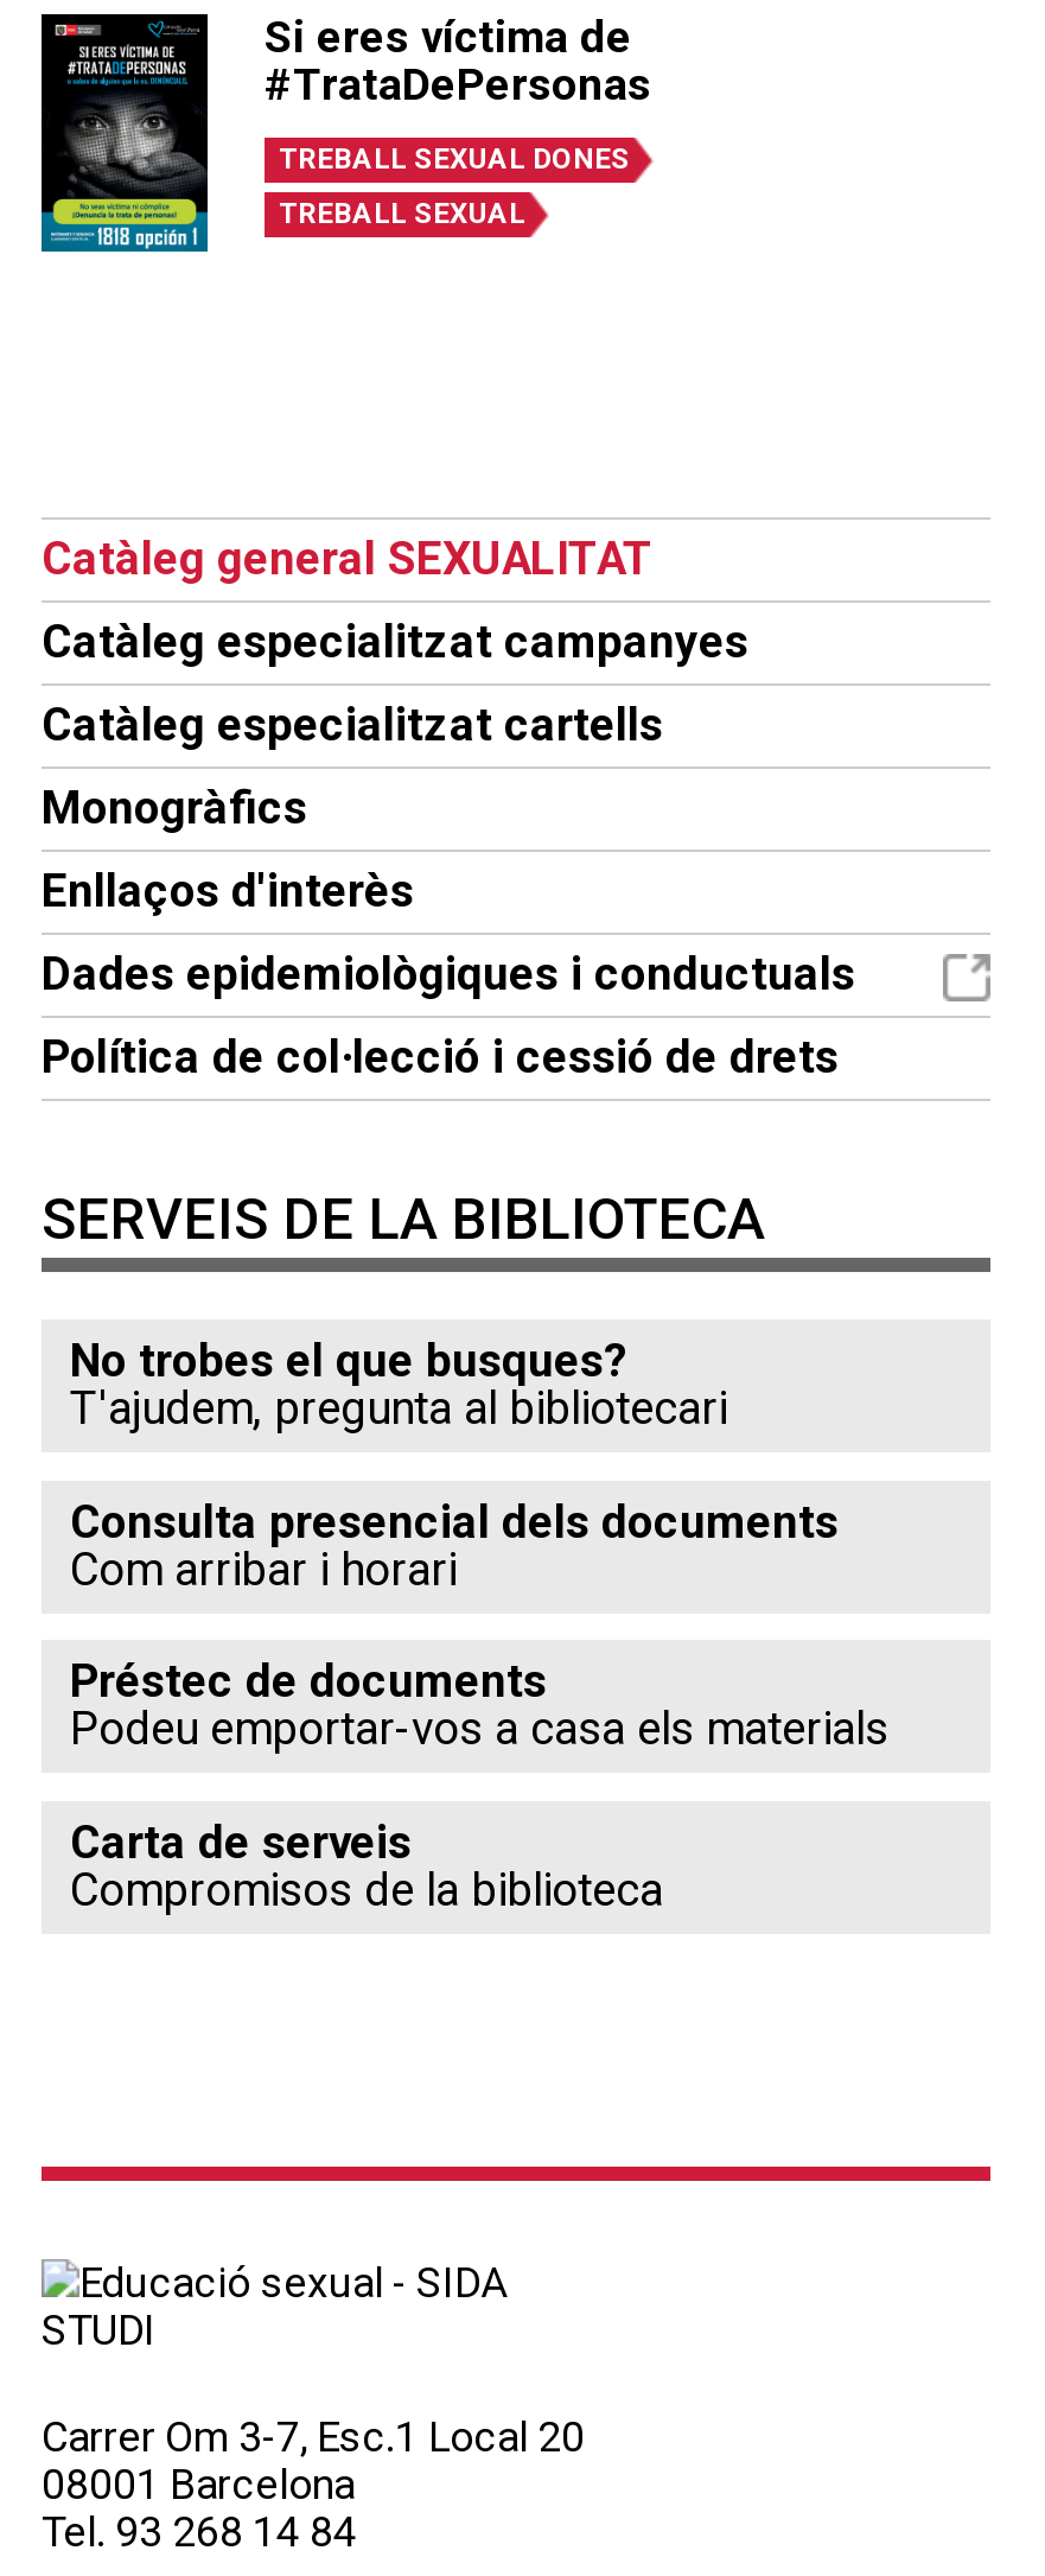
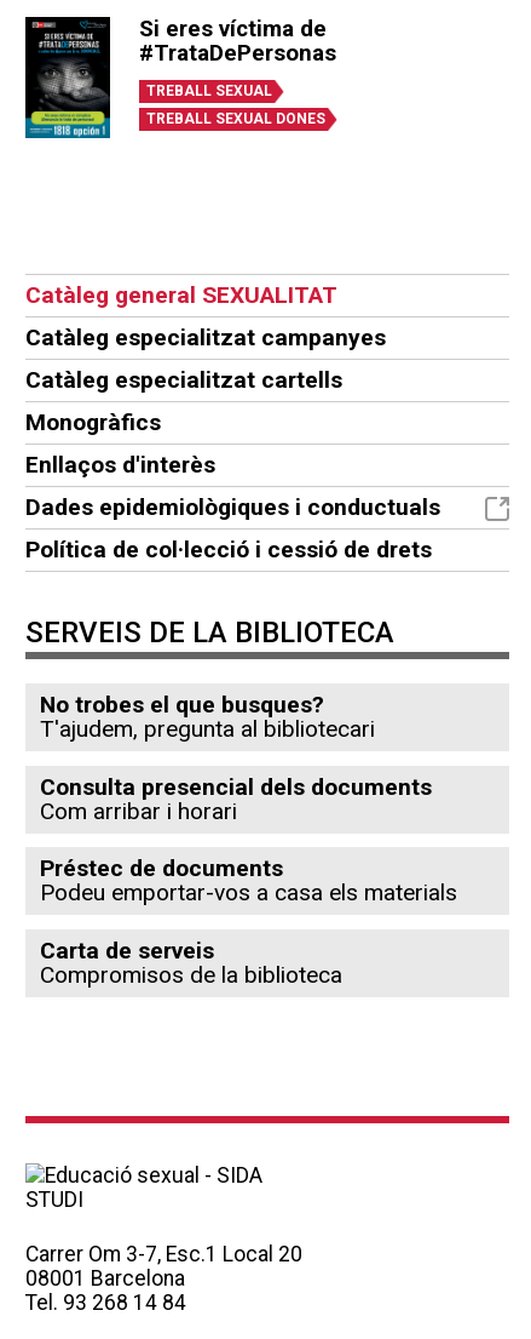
moved [279,141,630,175] -> [146,111,325,128]: TREBALL SEXUAL DONES
moved [279,198,525,231] -> [146,82,272,99]: TREBALL SEXUAL

